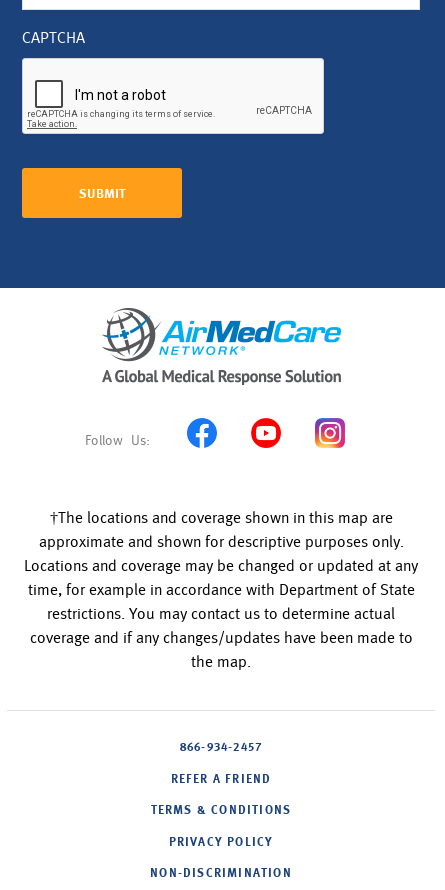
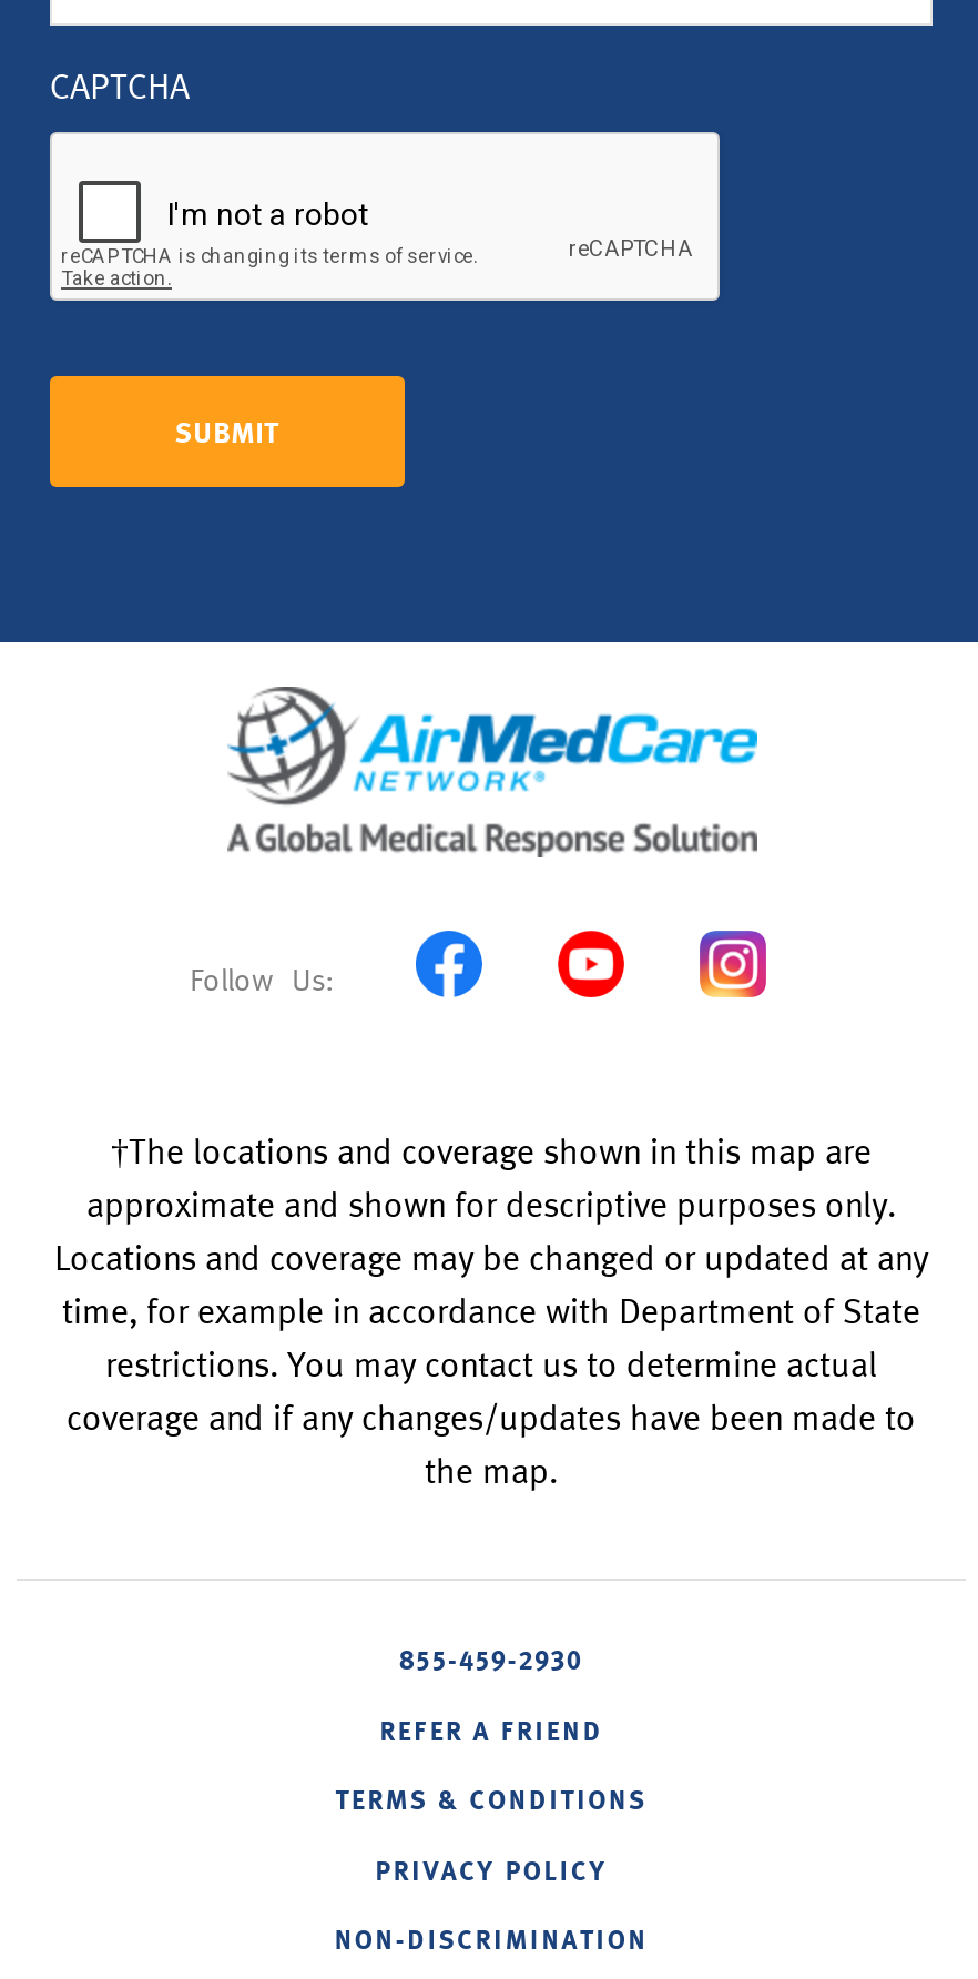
[180,742,262,754] 866-934-2457 -> [400,1650,583,1677] 855-459-2930

